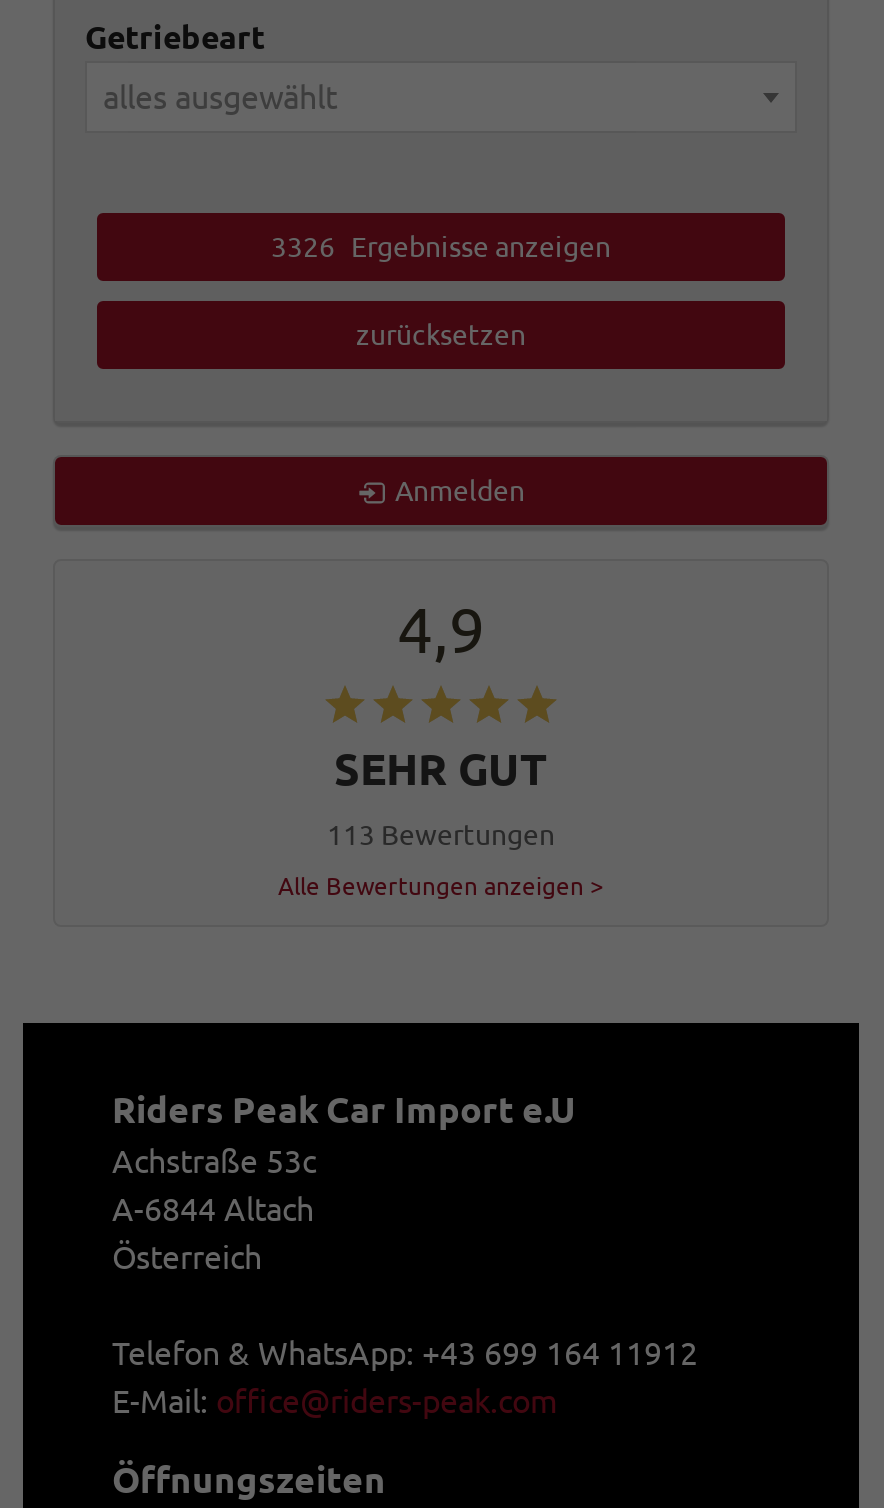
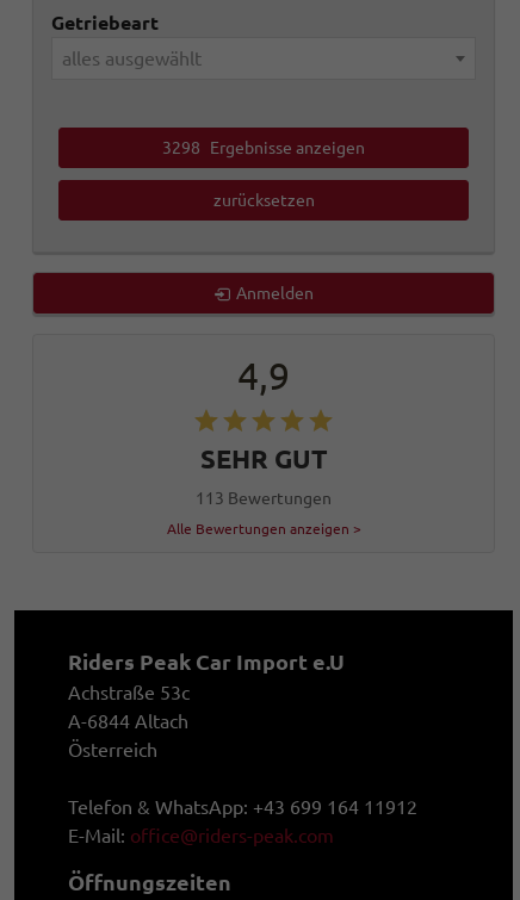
[271,231,611,263] 3326 Ergebnisse anzeigen -> [162,138,365,157] 3298 Ergebnisse anzeigen

